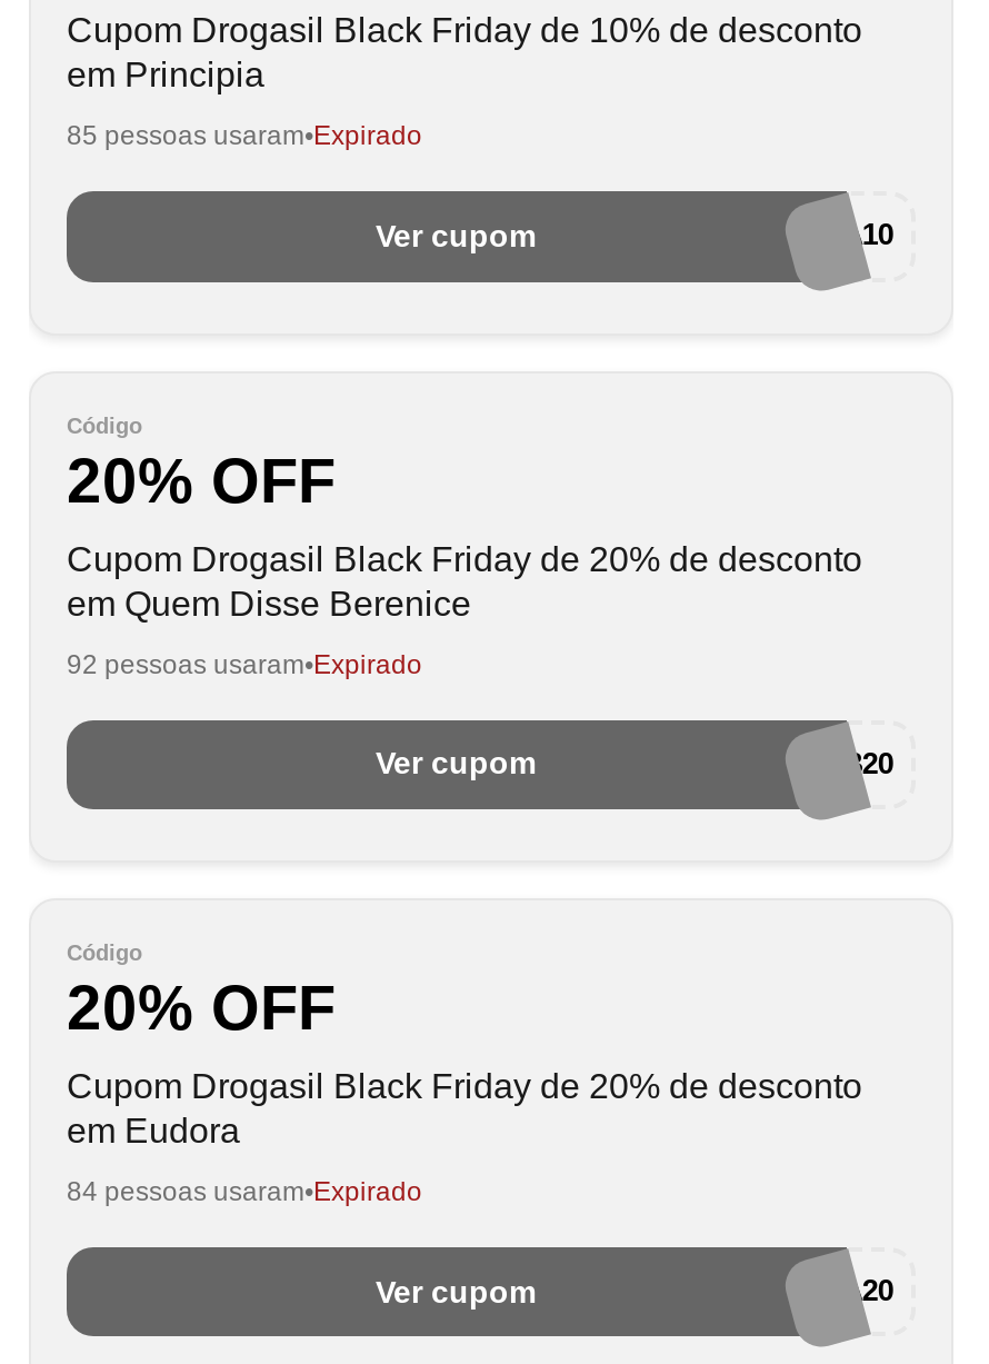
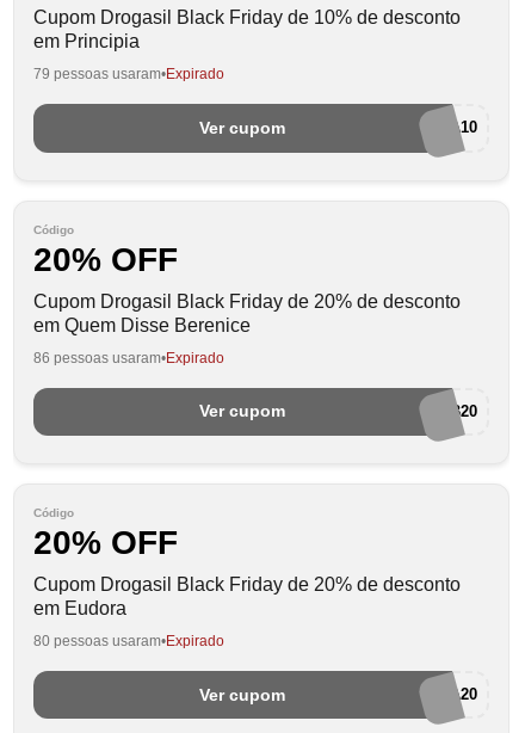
[67,121,422,152] 85 pessoas usaram Expirado -> [33,66,224,83] 79 pessoas usaram Expirado
[67,648,422,679] 92 pessoas usaram Expirado -> [33,349,224,366] 86 pessoas usaram Expirado
[67,1176,422,1207] 84 pessoas usaram Expirado -> [33,633,224,649] 80 pessoas usaram Expirado

